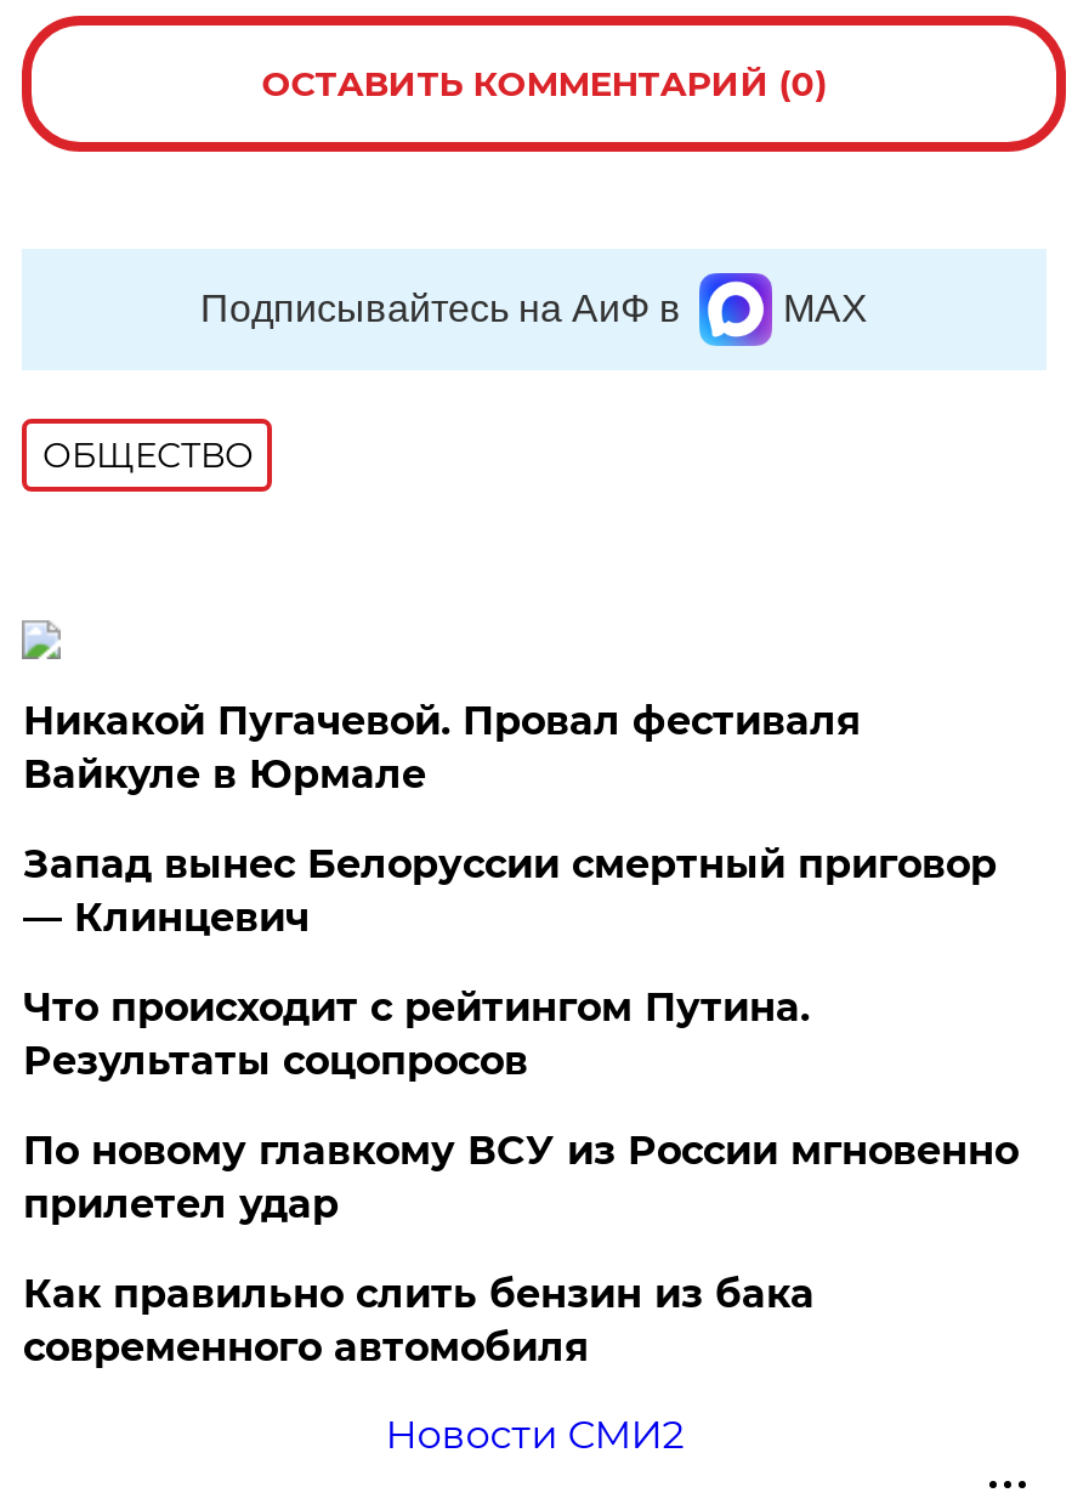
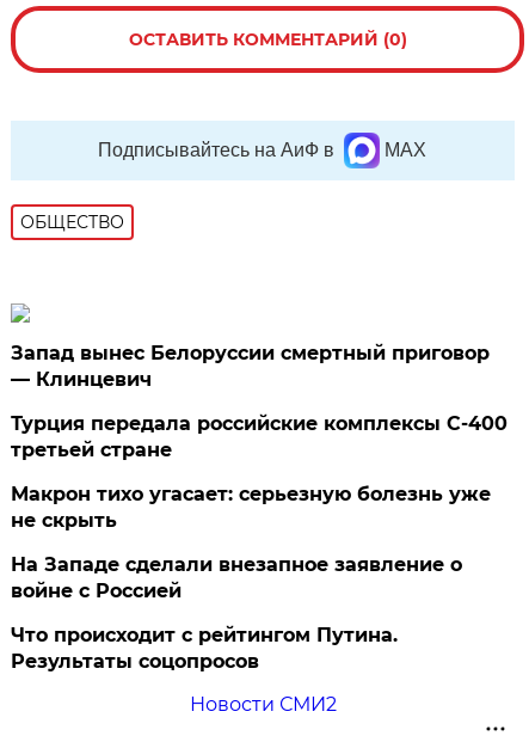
[23,699,861,798] Никакой Пугачевой. Провал фестиваля | Вайкуле в Юрмале -> none
moved [23,842,996,941] -> [11,342,490,391]: Запад вынес Белоруссии смертный приговор | — Клинцевич
none -> [11,413,508,603] Турция передала российские комплексы С-400 | третьей стране | Макрон тихо угасает: серьезную болезнь уже | не скрыть | На Западе сделали внезапное заявление о | войне с Россией
moved [23,985,810,1085] -> [11,624,398,673]: Что происходит с рейтингом Путина. | Результаты соцопросов
[23,1128,1018,1371] По новому главкому ВСУ из России мгновенно | прилетел удар | Как правильно слить бензин из бака | современного автомобиля -> none

